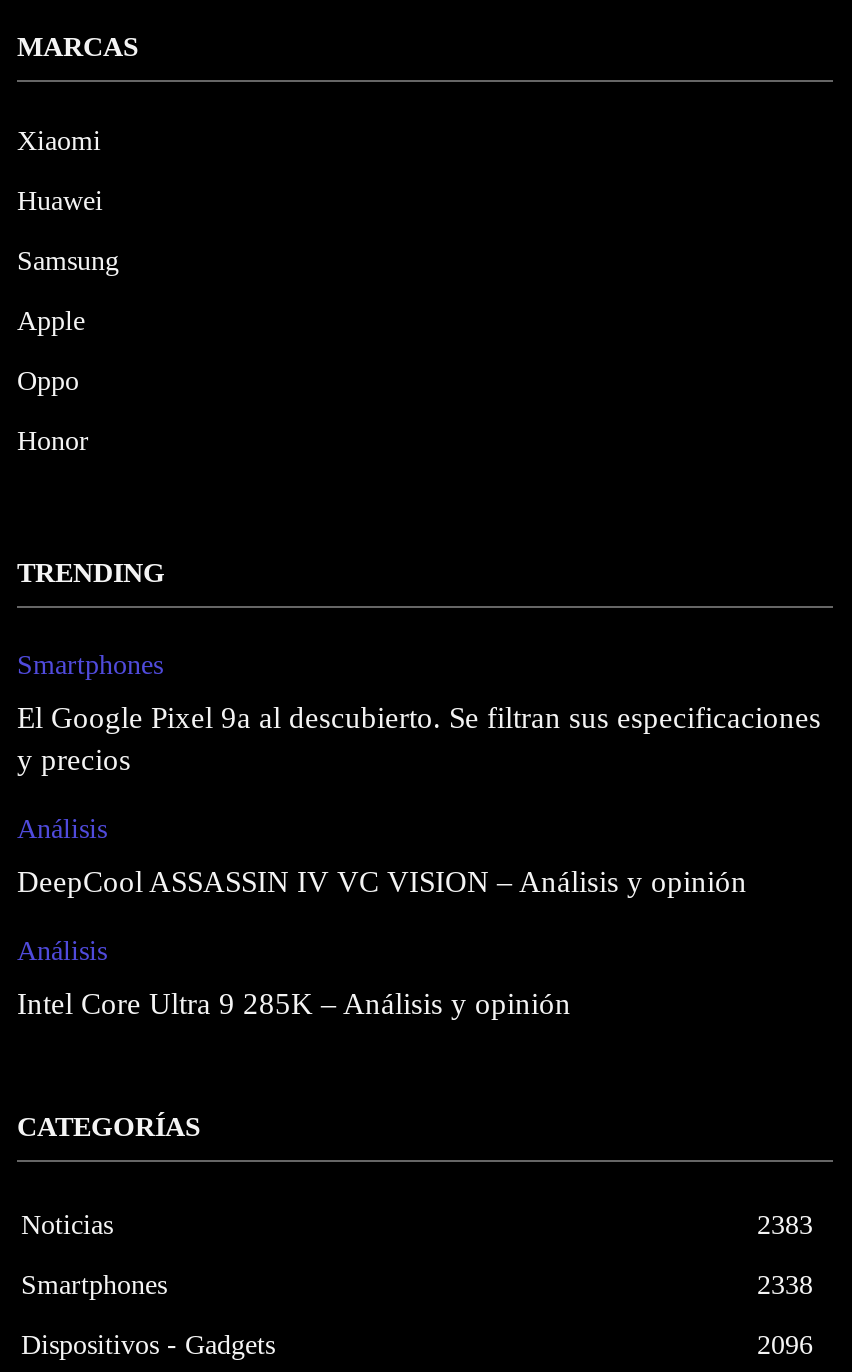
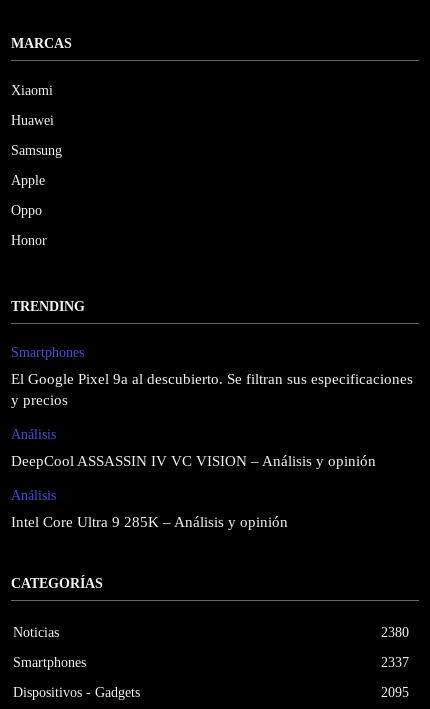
[757,1210,813,1240] 2383 -> [381,625,409,640] 2380
[757,1270,813,1300] 2338 -> [381,655,409,670] 2337
[757,1330,813,1360] 2096 -> [381,685,409,700] 2095

